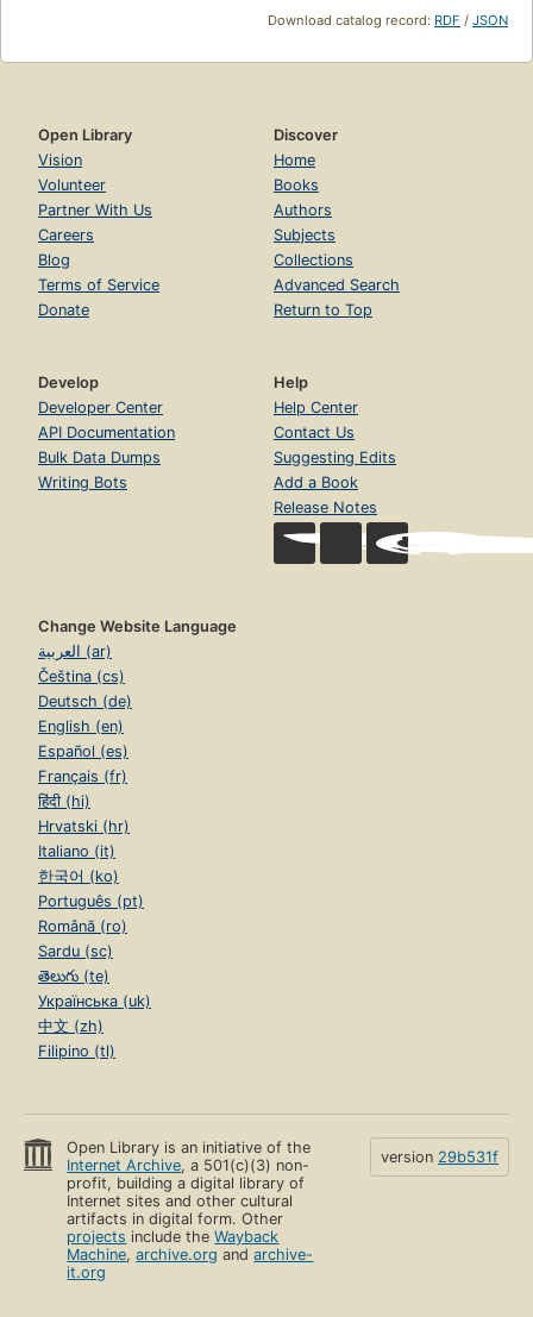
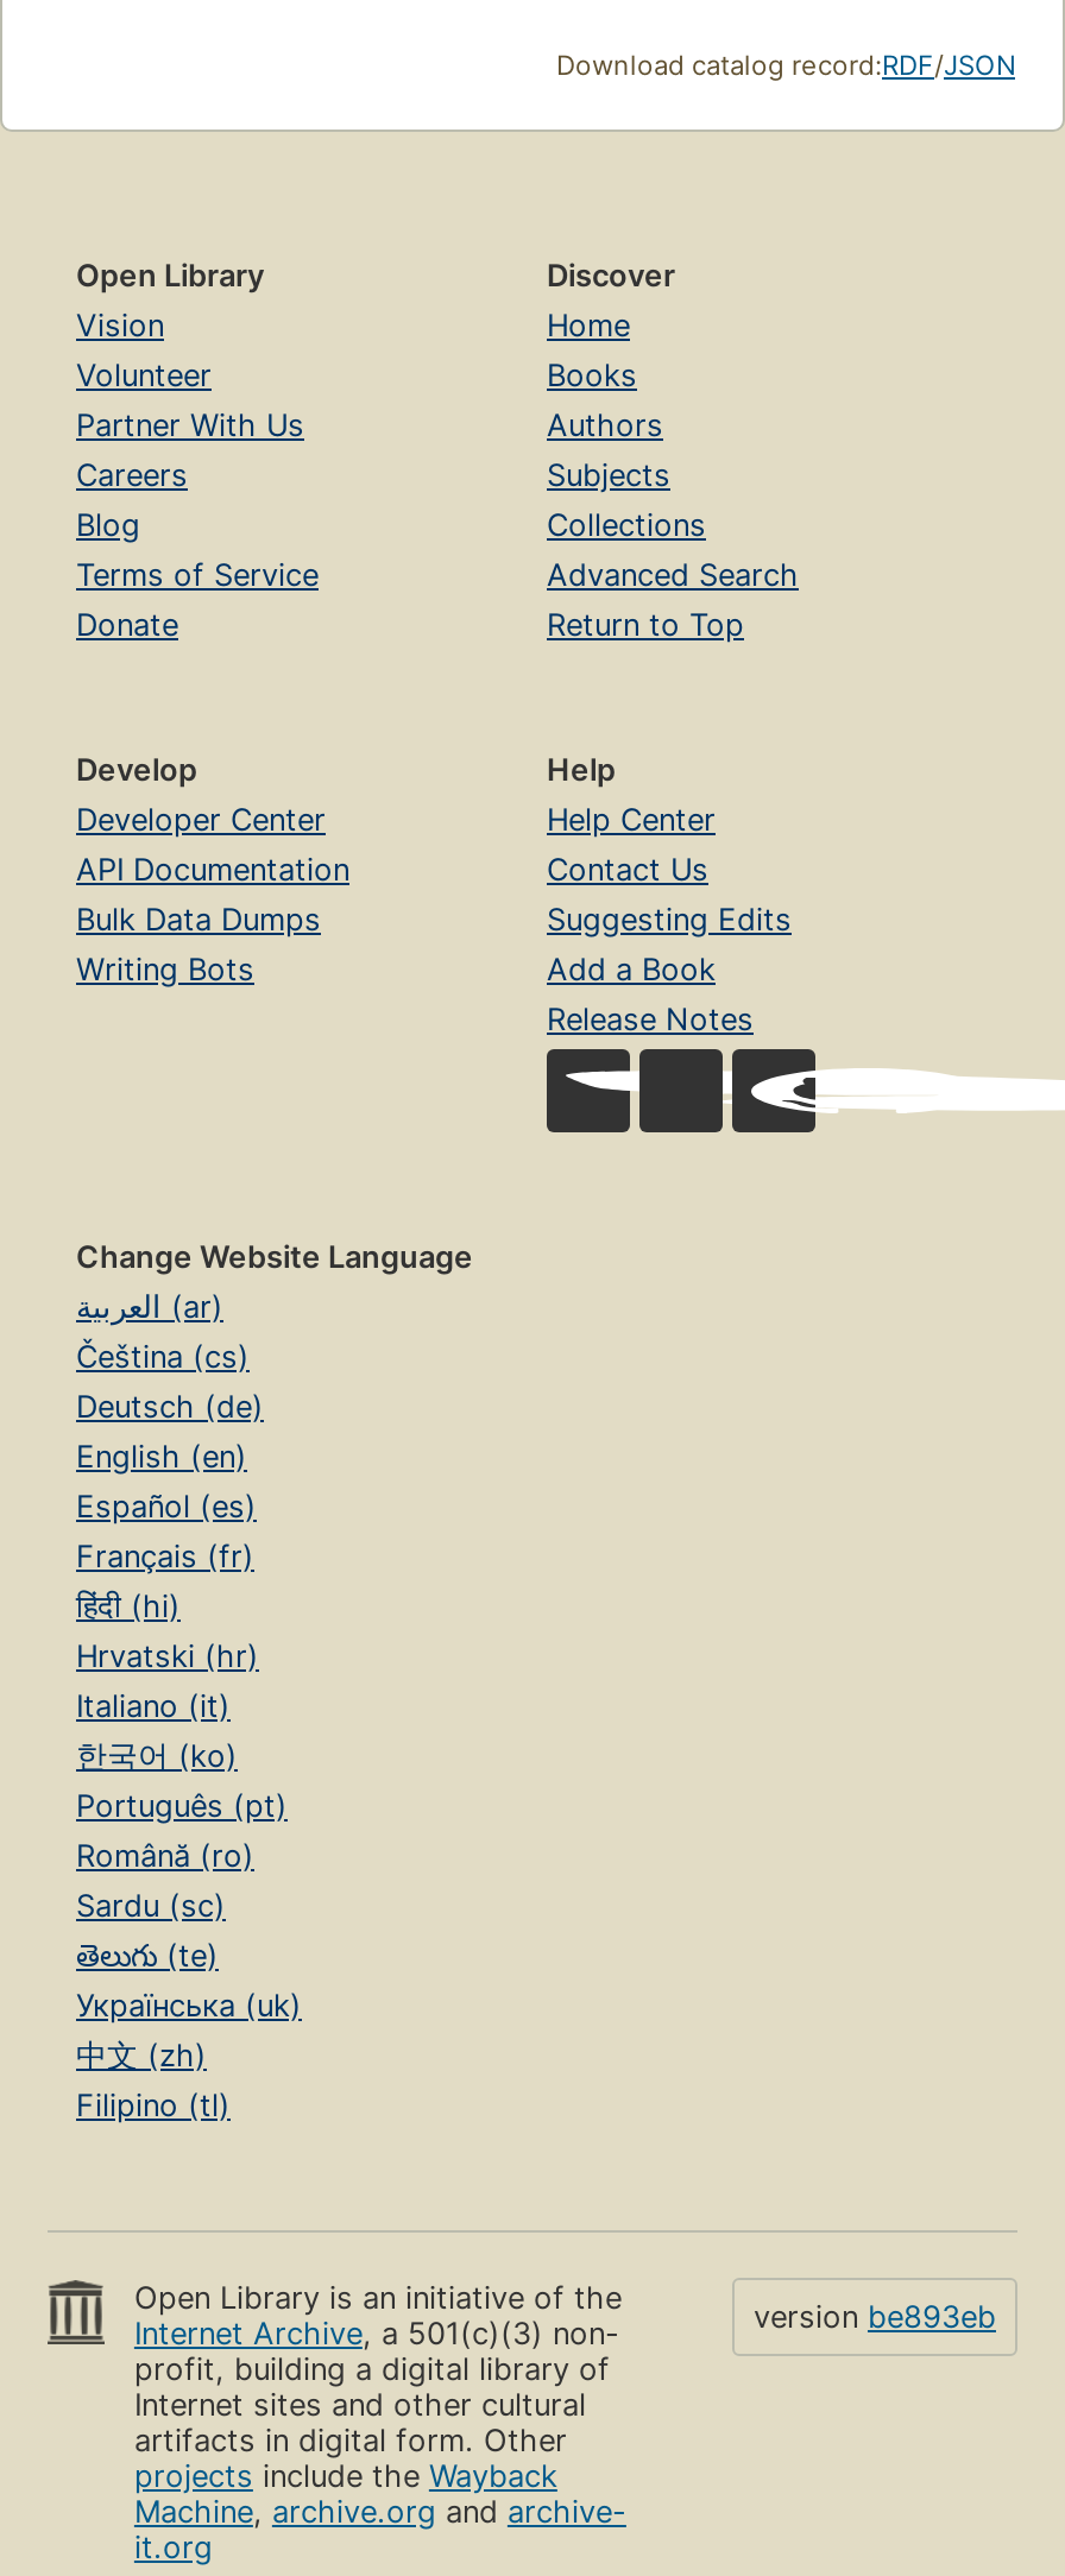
[381,1148,498,1165] version 29b531f -> [754,2298,996,2334] version be893eb

